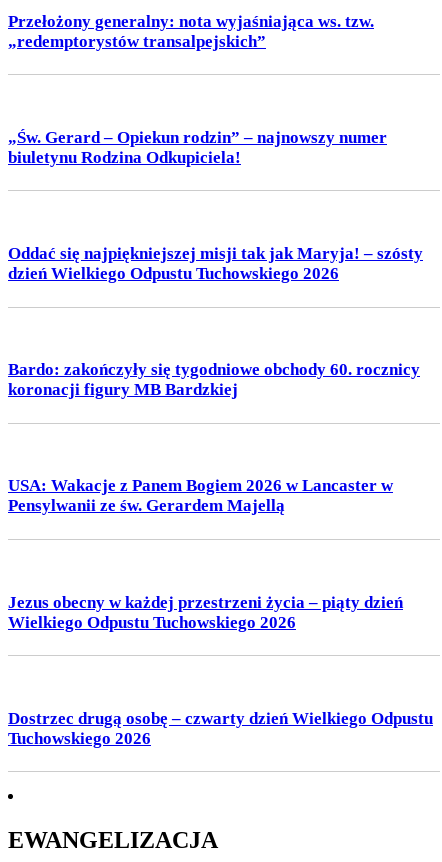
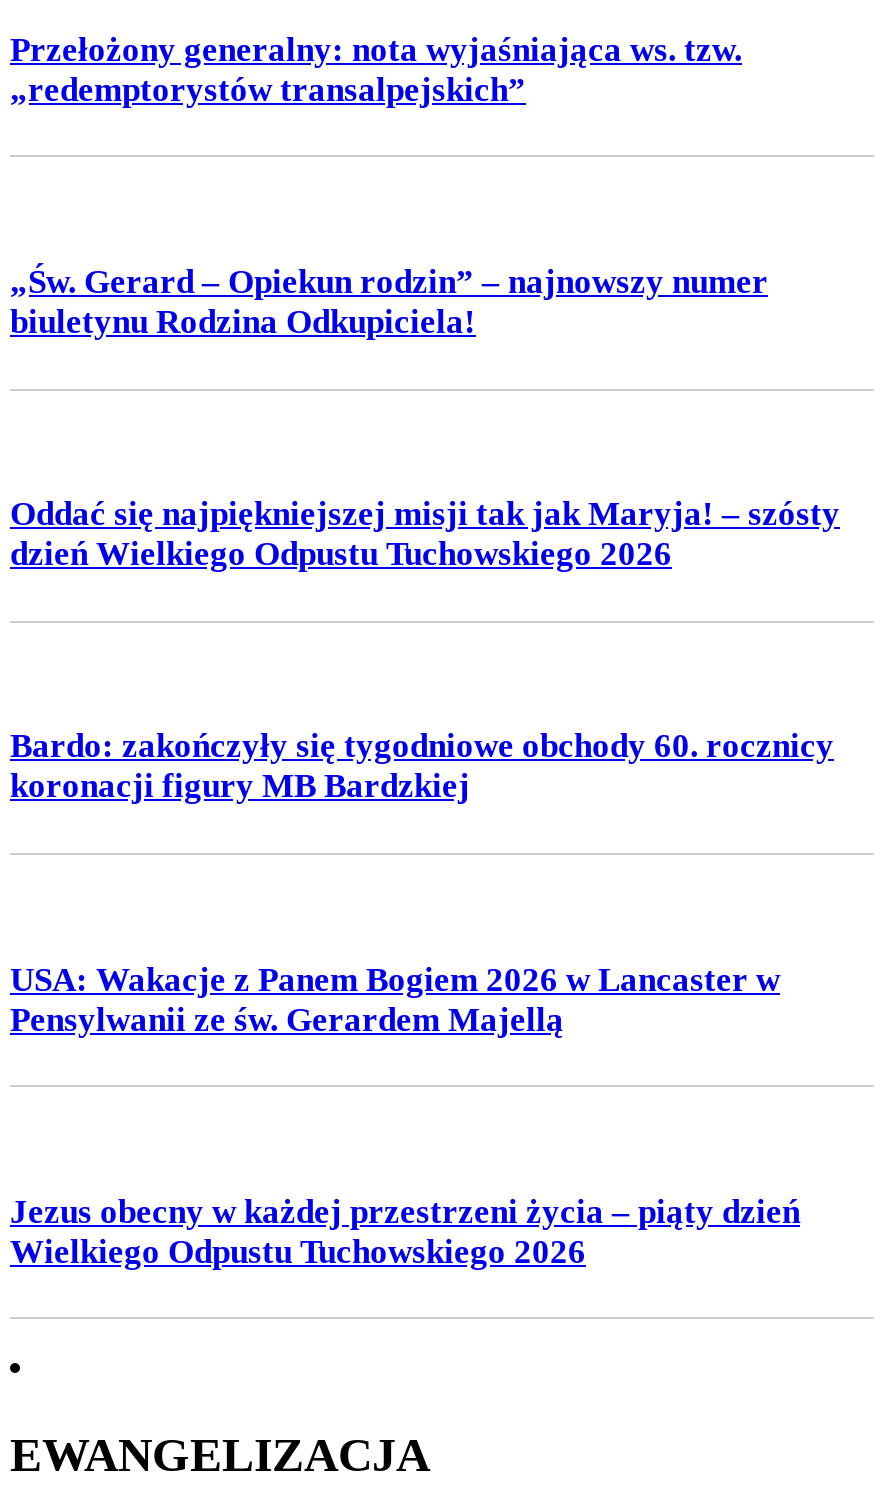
[8,709,433,748] Dostrzec drugą osobę – czwarty dzień Wielkiego Odpustu | Tuchowskiego 2026 -> none

